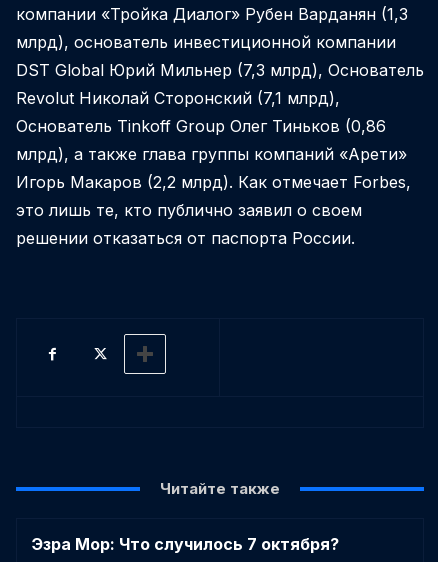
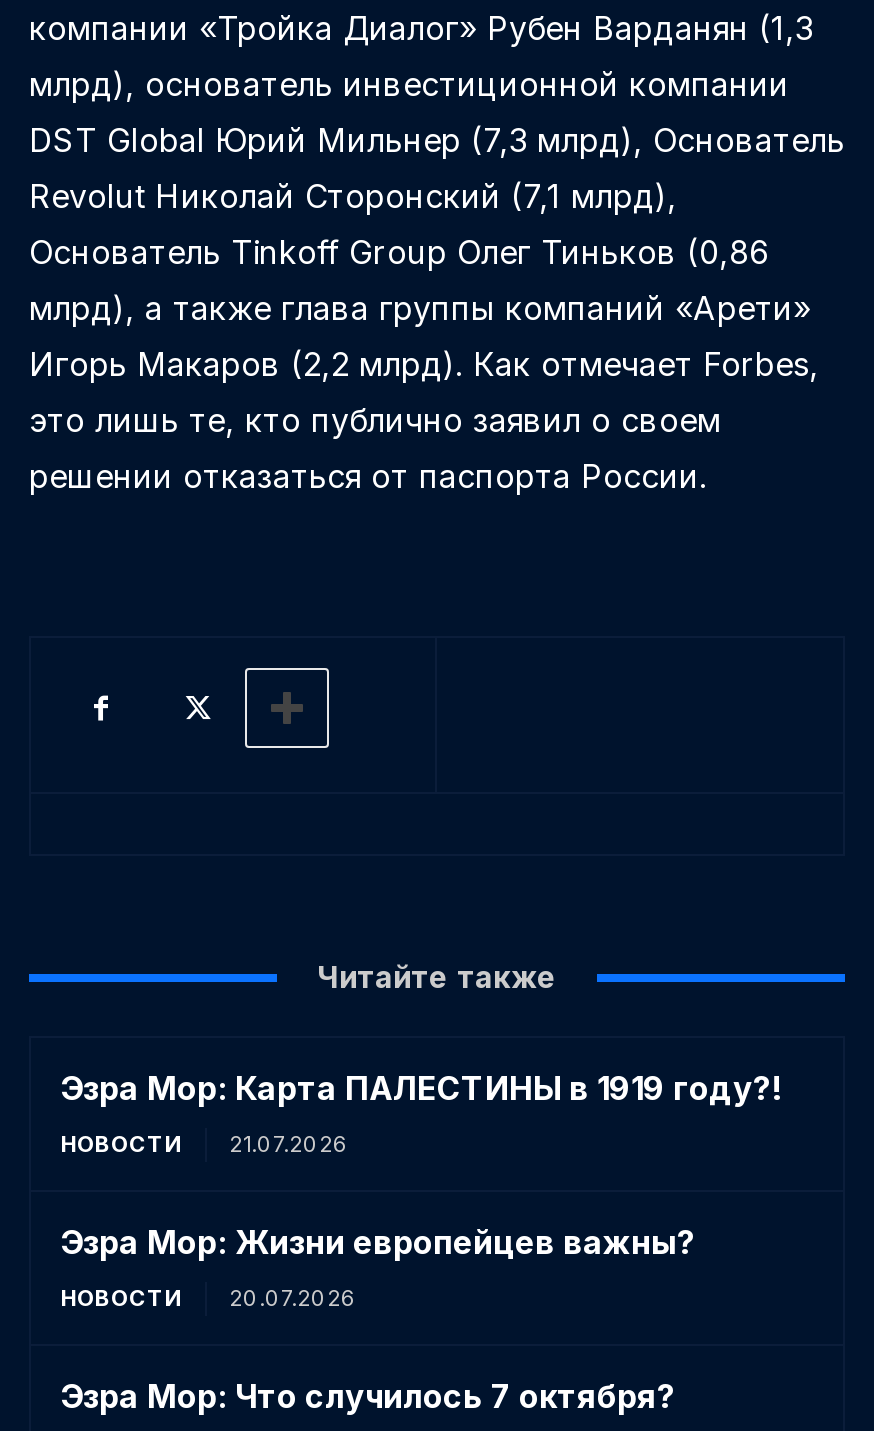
none -> [61,1068,783,1312] Эзра Мор: Карта ПАЛЕСТИНЫ в 1919 году?! | НОВОСТИ | 21.07.2026 | Эзра Мор: Жизни европейцев важны? | НОВОСТИ | 20.07.2026

